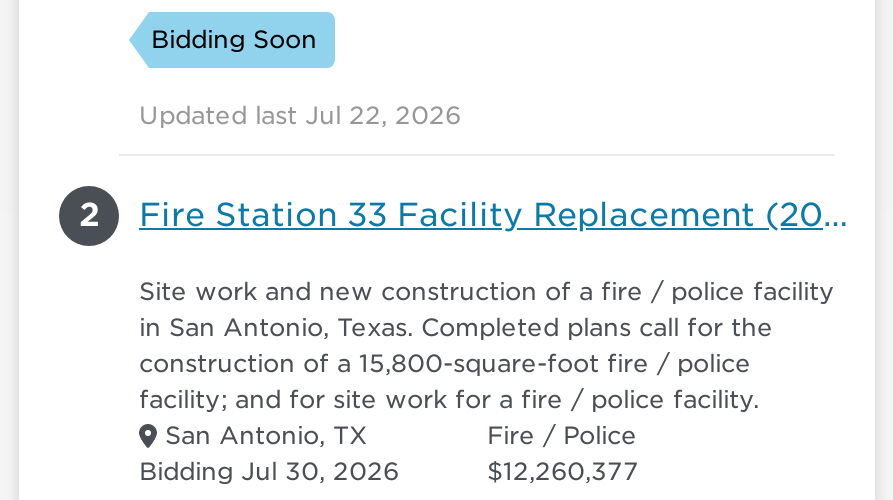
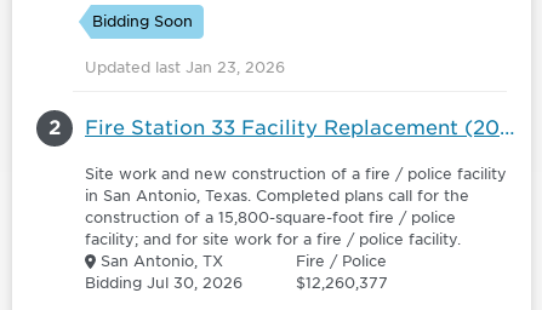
[139,100,461,130] Updated last Jul 22, 2026 -> [85,58,285,76] Updated last Jan 23, 2026

